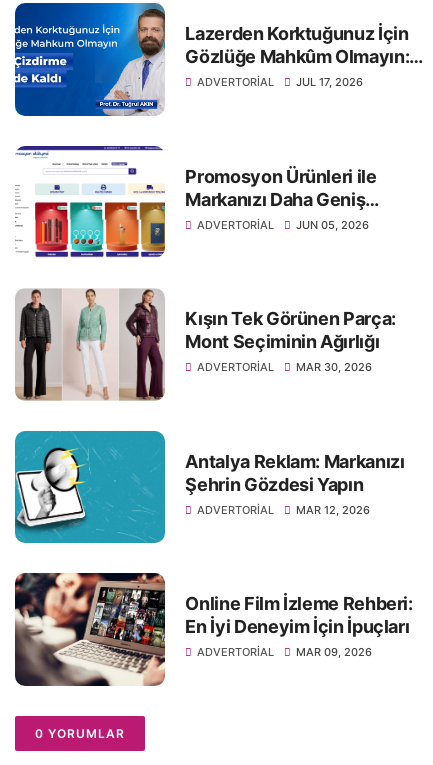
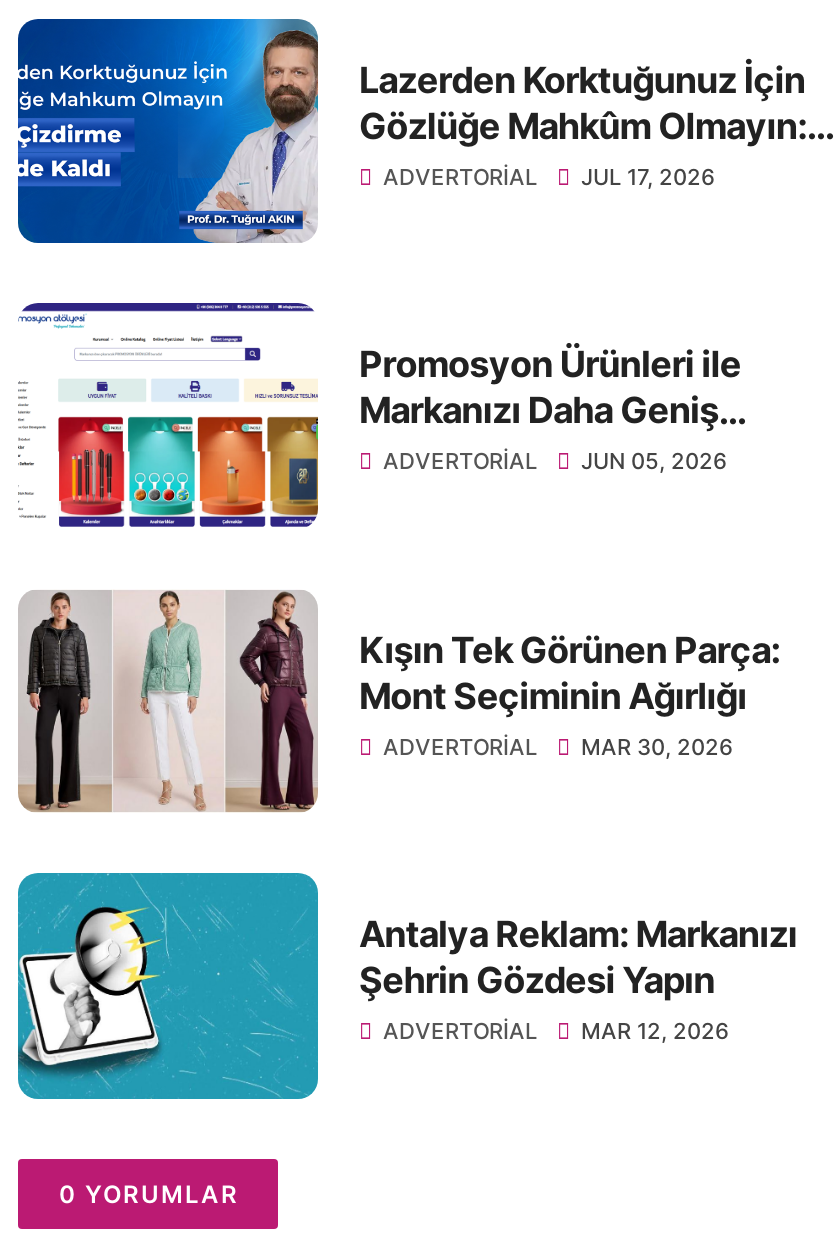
[14,572,413,687] [image] | Online Film İzleme Rehberi: | En İyi Deneyim İçin İpuçları | ADVERTORIAL | MAR 09, 2026 -> none

